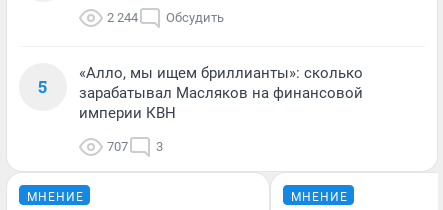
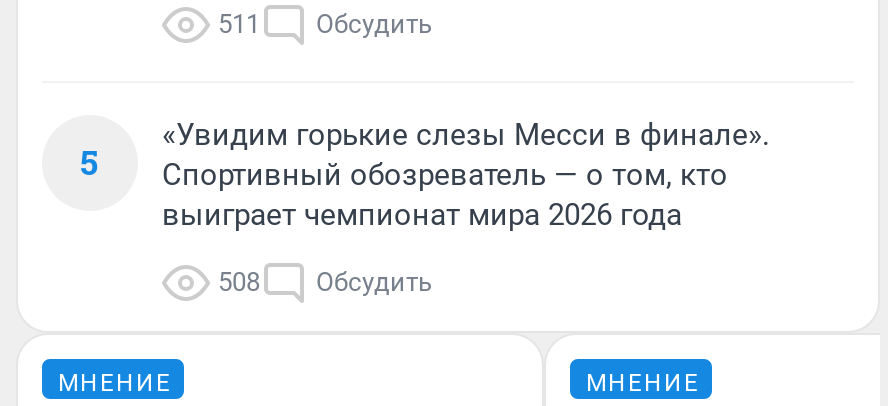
[107,10,224,25] 2 244 Обсудить -> [218,8,432,38] 511 Обсудить
[79,64,363,122] «Алло, мы ищем бриллианты»: сколько | зарабатывал Масляков на финансовой | империи КВН -> [162,116,770,232] «Увидим горькие слезы Месси в финале». | Спортивный обозреватель — о том, кто | выиграет чемпионат мира 2026 года
[107,139,163,154] 707 | 3 -> [218,266,432,296] 508 | Обсудить

